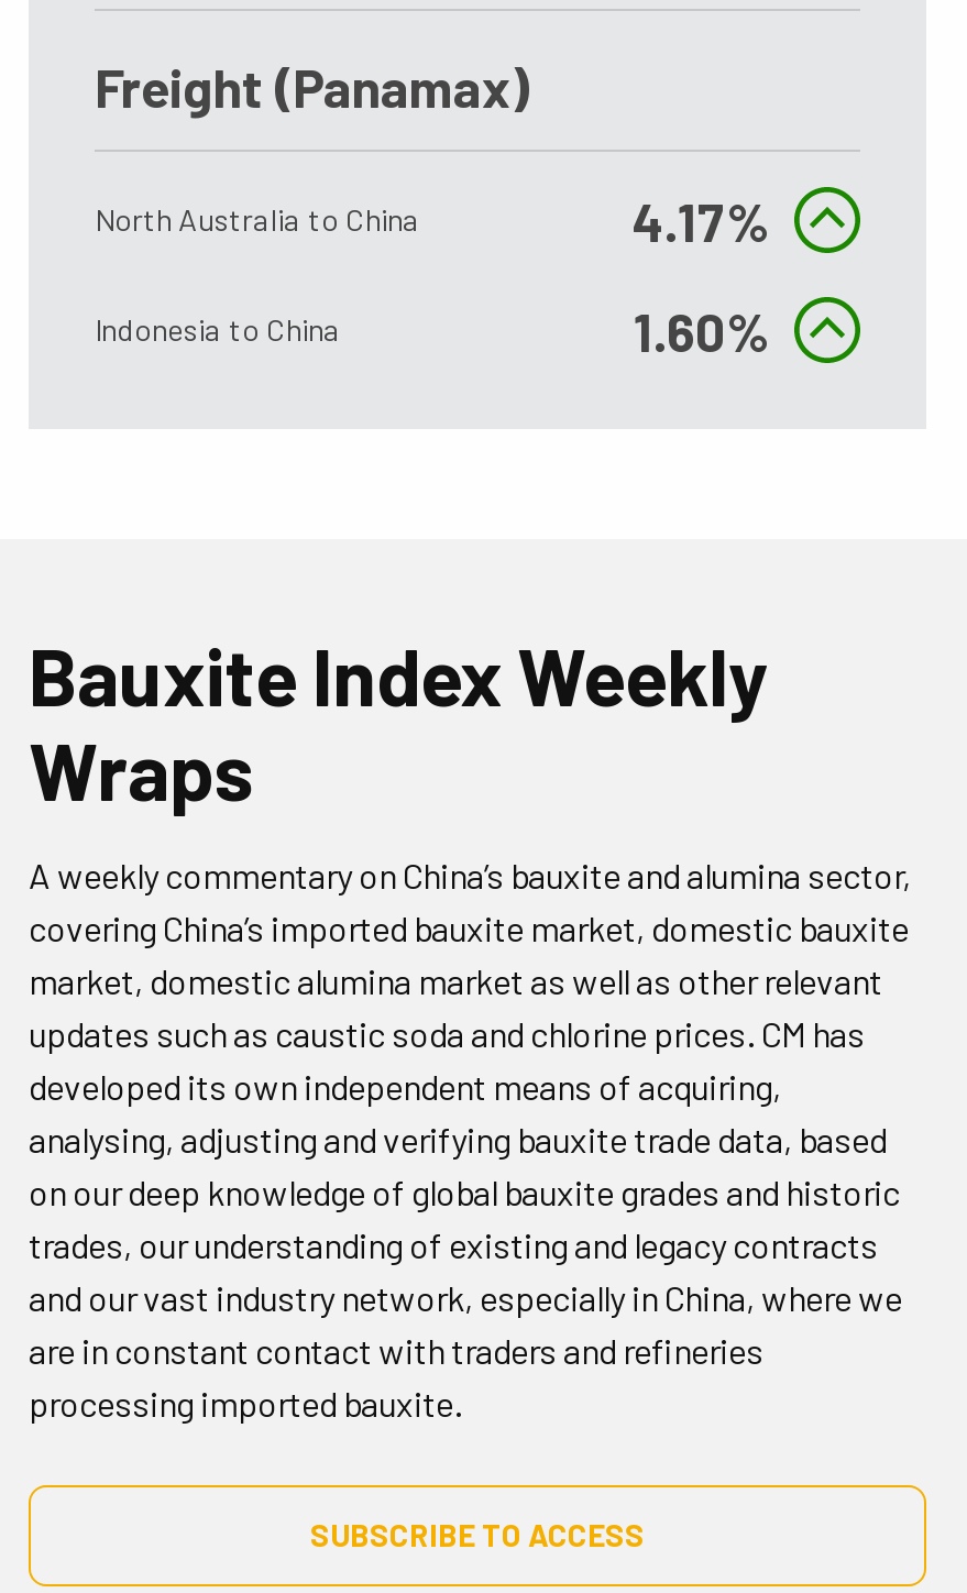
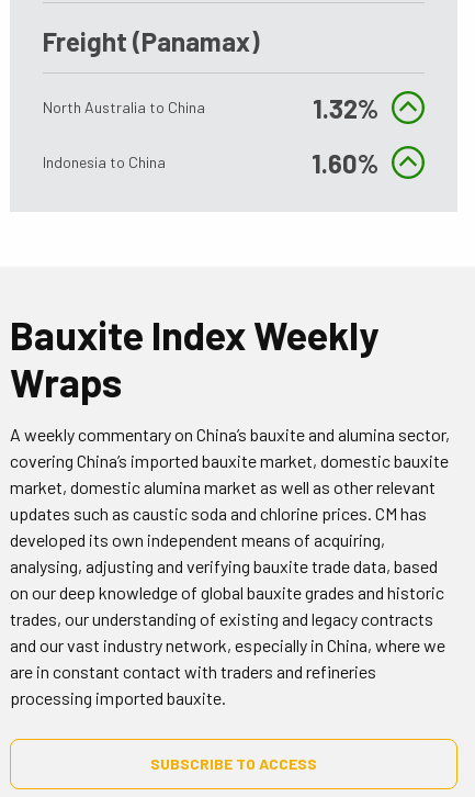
[631,188,768,252] 4.17% -> [313,92,378,124] 1.32%

